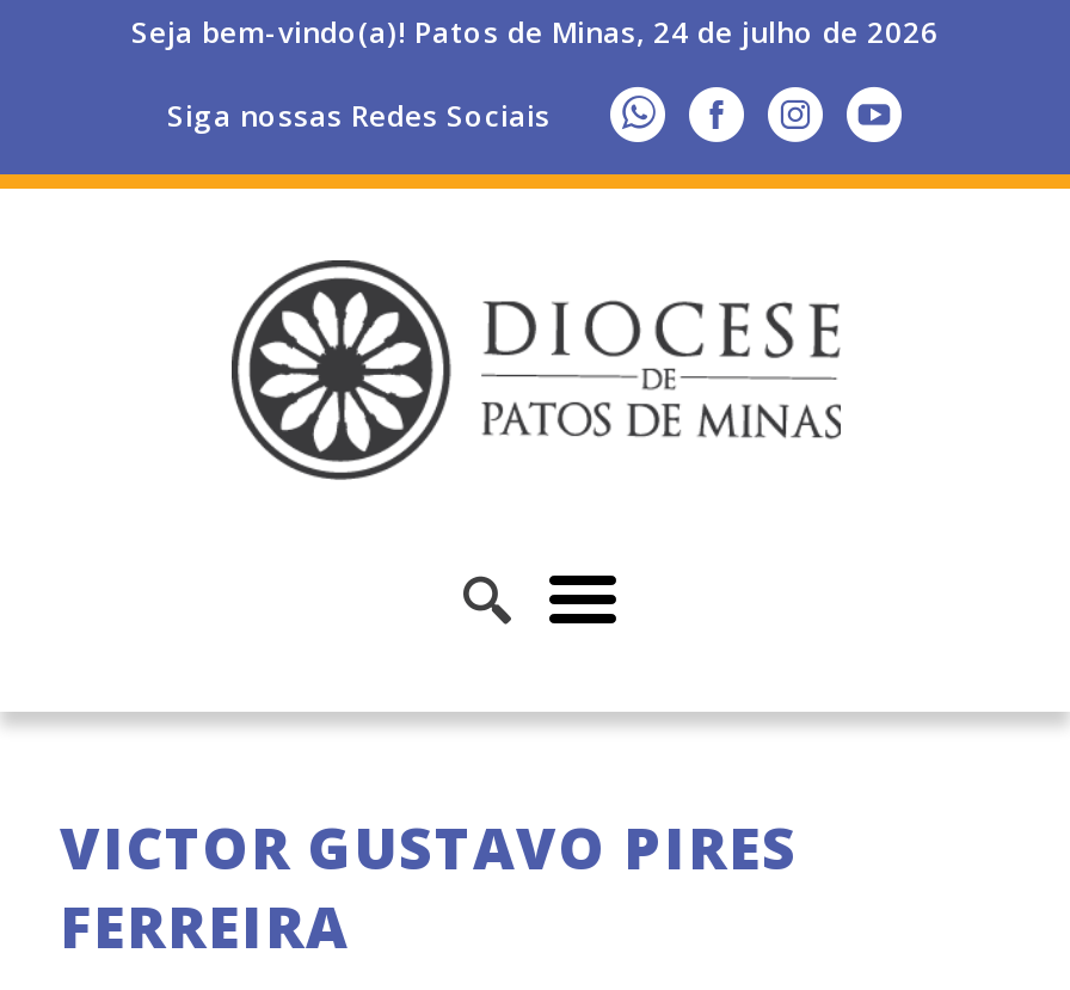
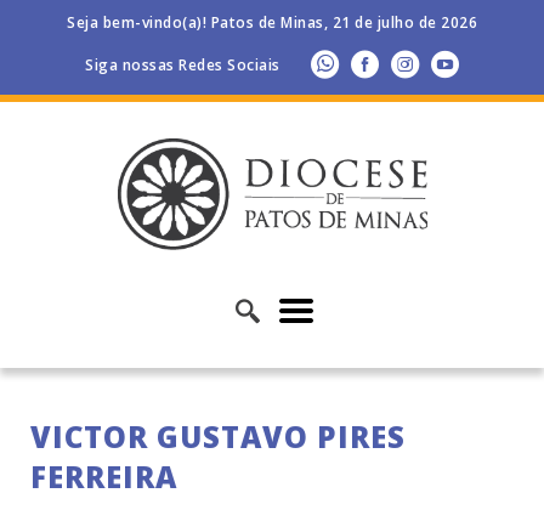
[131,12,939,53] Seja bem-vindo(a)! Patos de Minas, 24 de julho de 2026 -> [67,12,477,33] Seja bem-vindo(a)! Patos de Minas, 21 de julho de 2026

